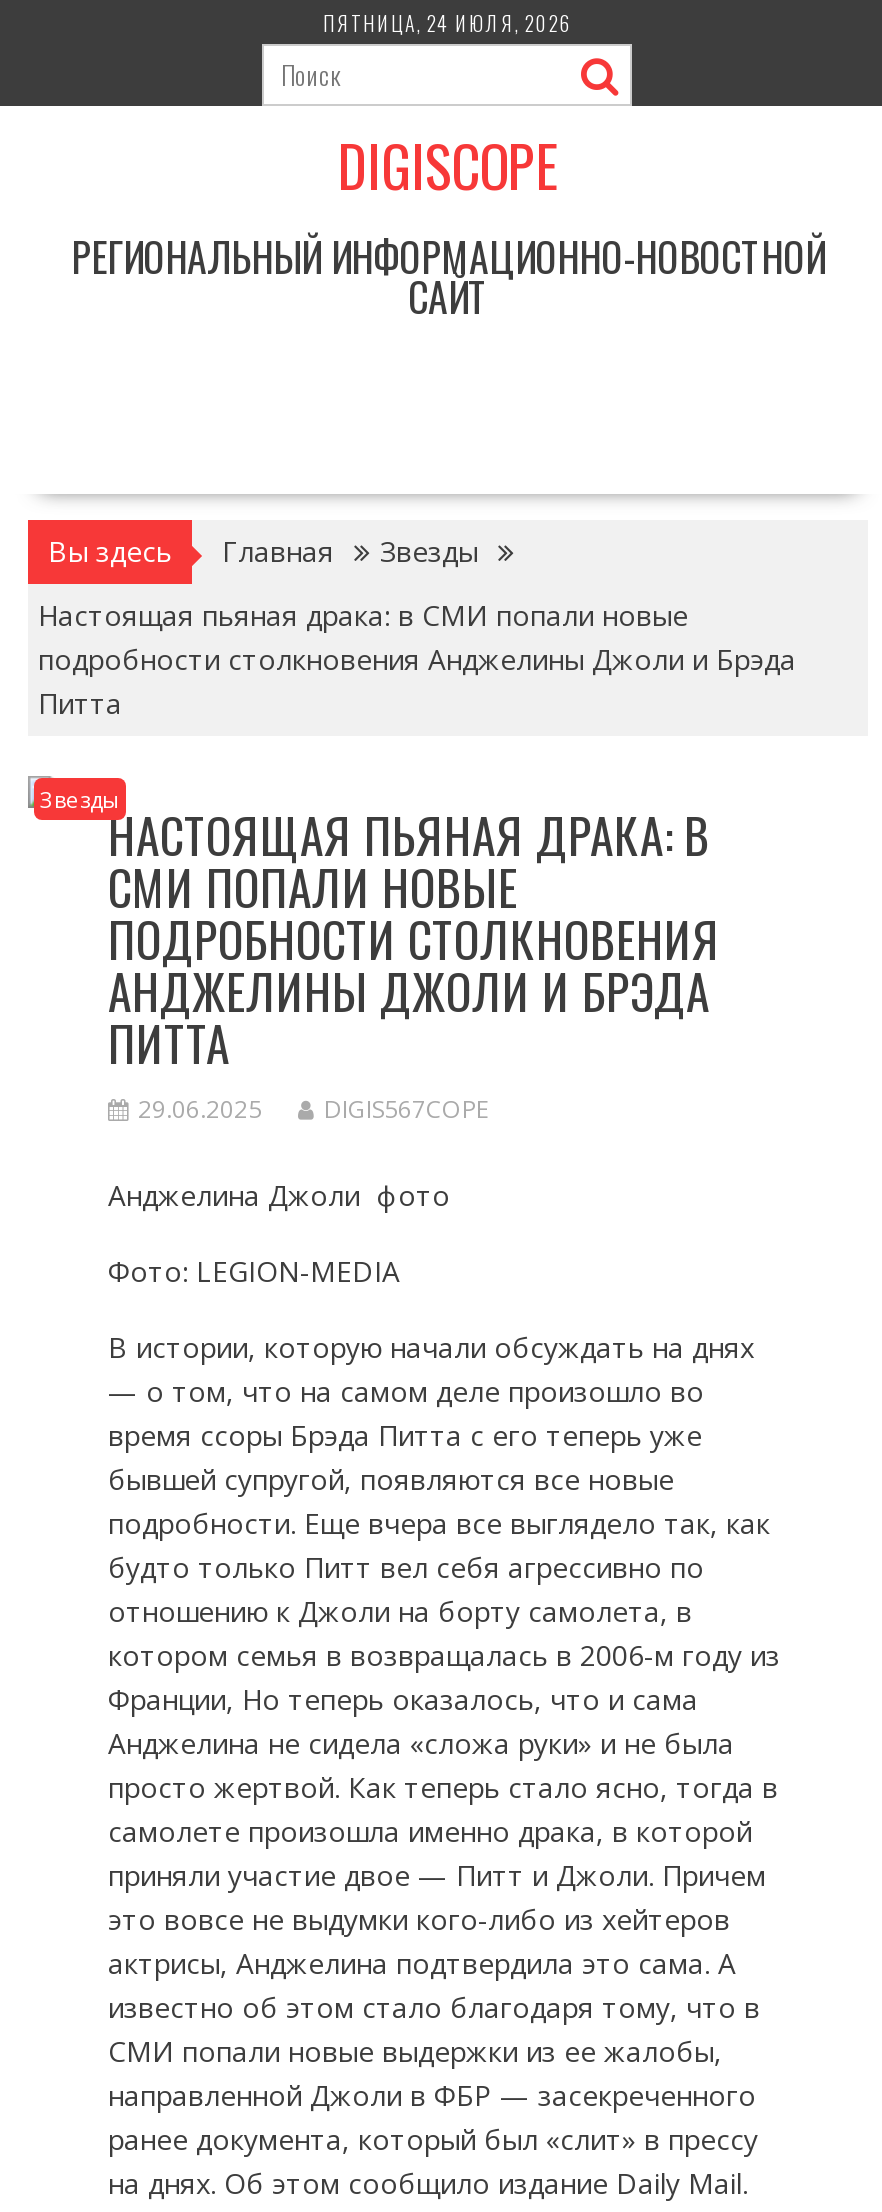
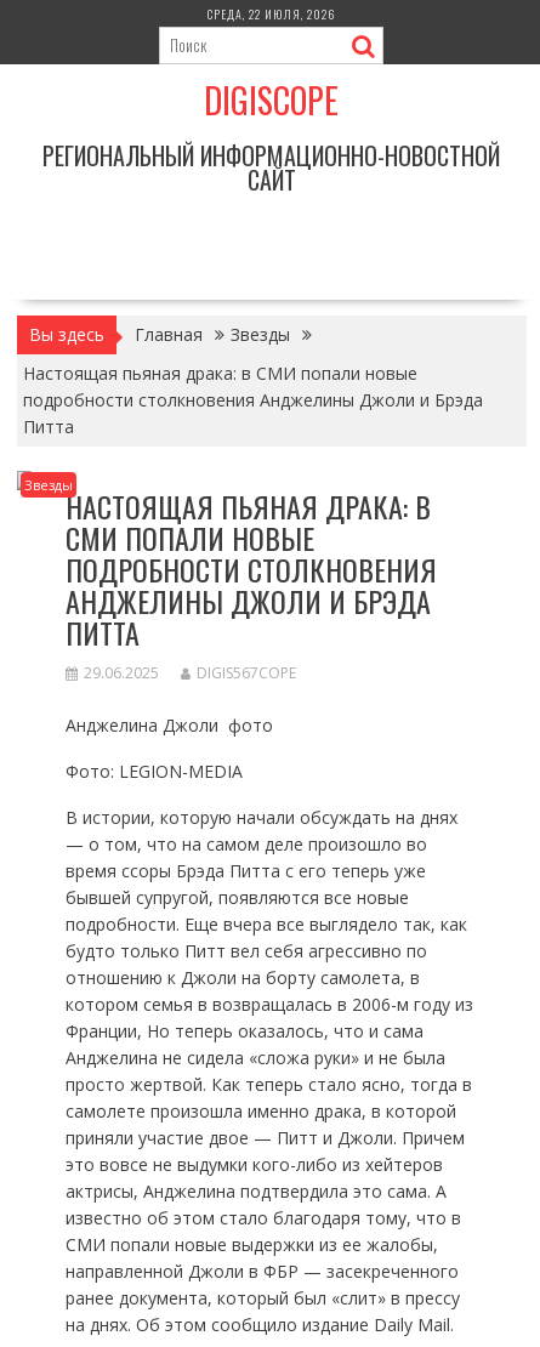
[323,8,573,38] ПЯТНИЦА, 24 ИЮЛЯ, 2026 -> [208,5,336,23] СРЕДА, 22 ИЮЛЯ, 2026

